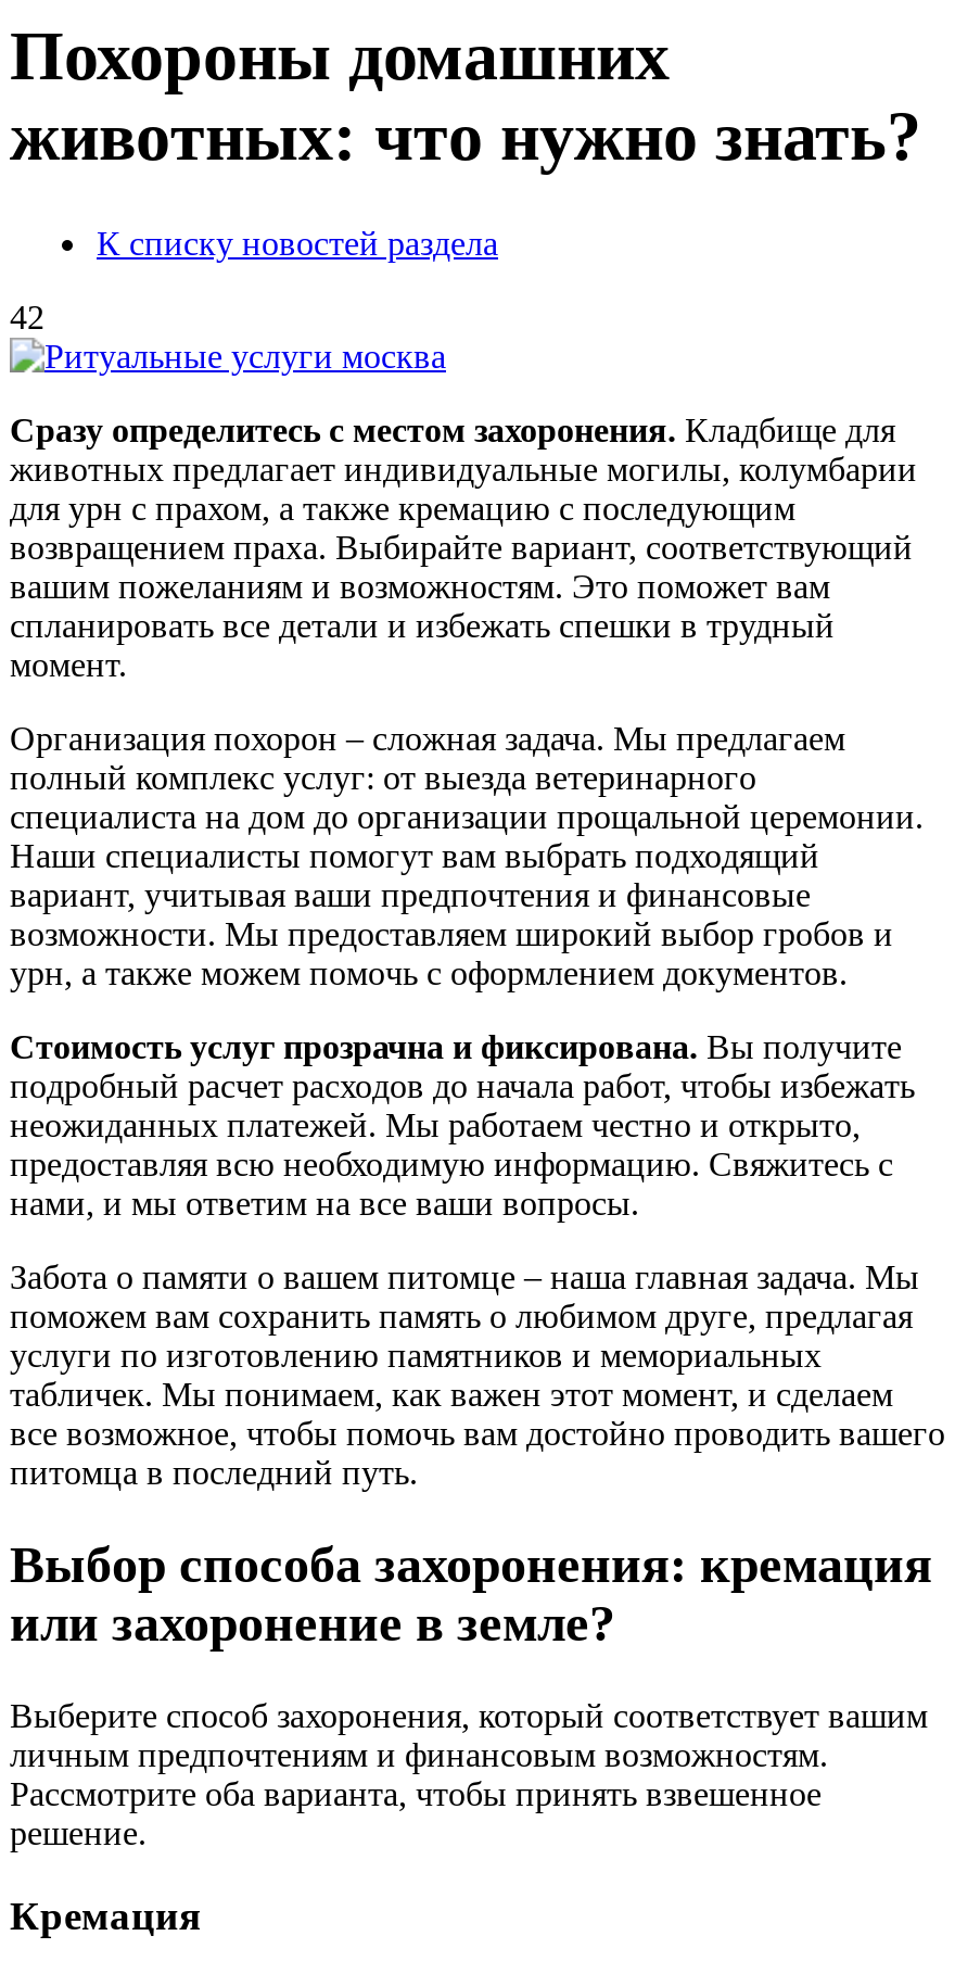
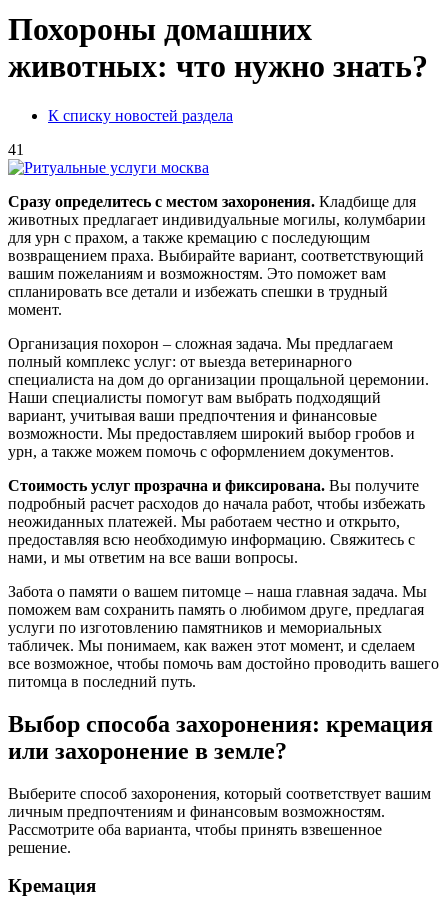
[10,298,44,335] 42 -> [8,141,24,158] 41

